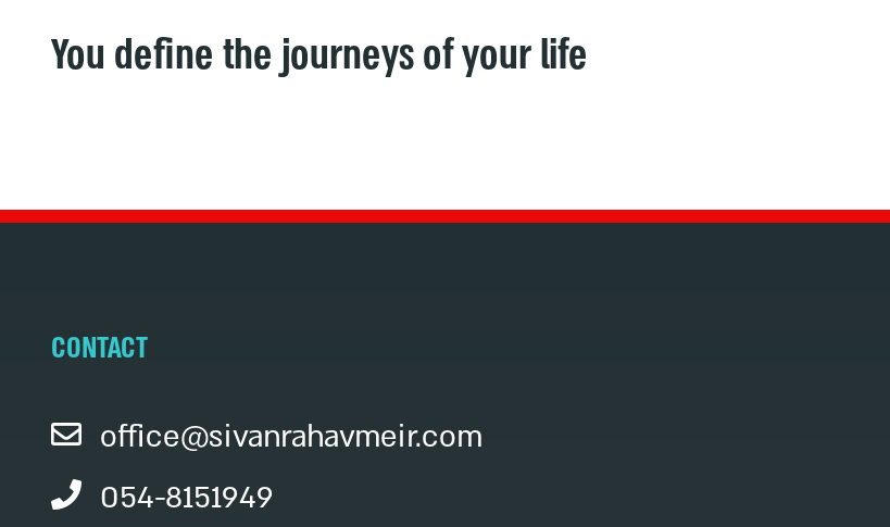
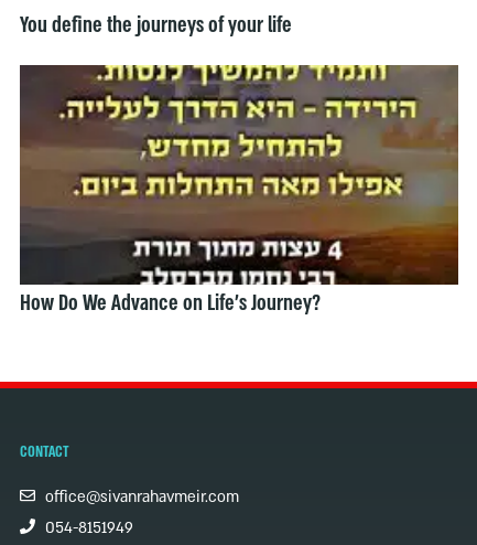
none -> [19,64,459,317] [image] | How Do We Advance on Life's Journey?

